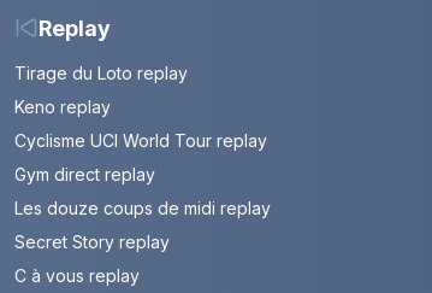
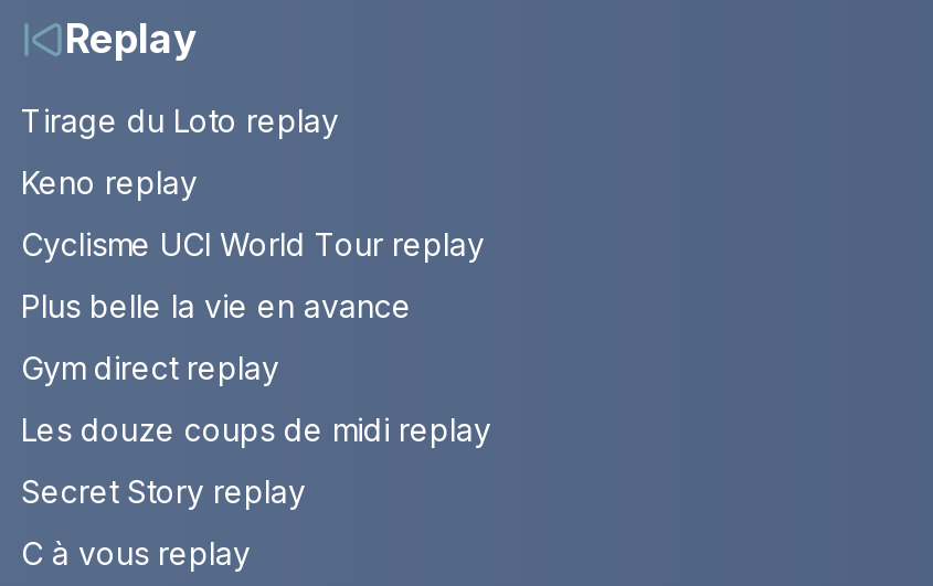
none -> [21,288,412,325] Plus belle la vie en avance

